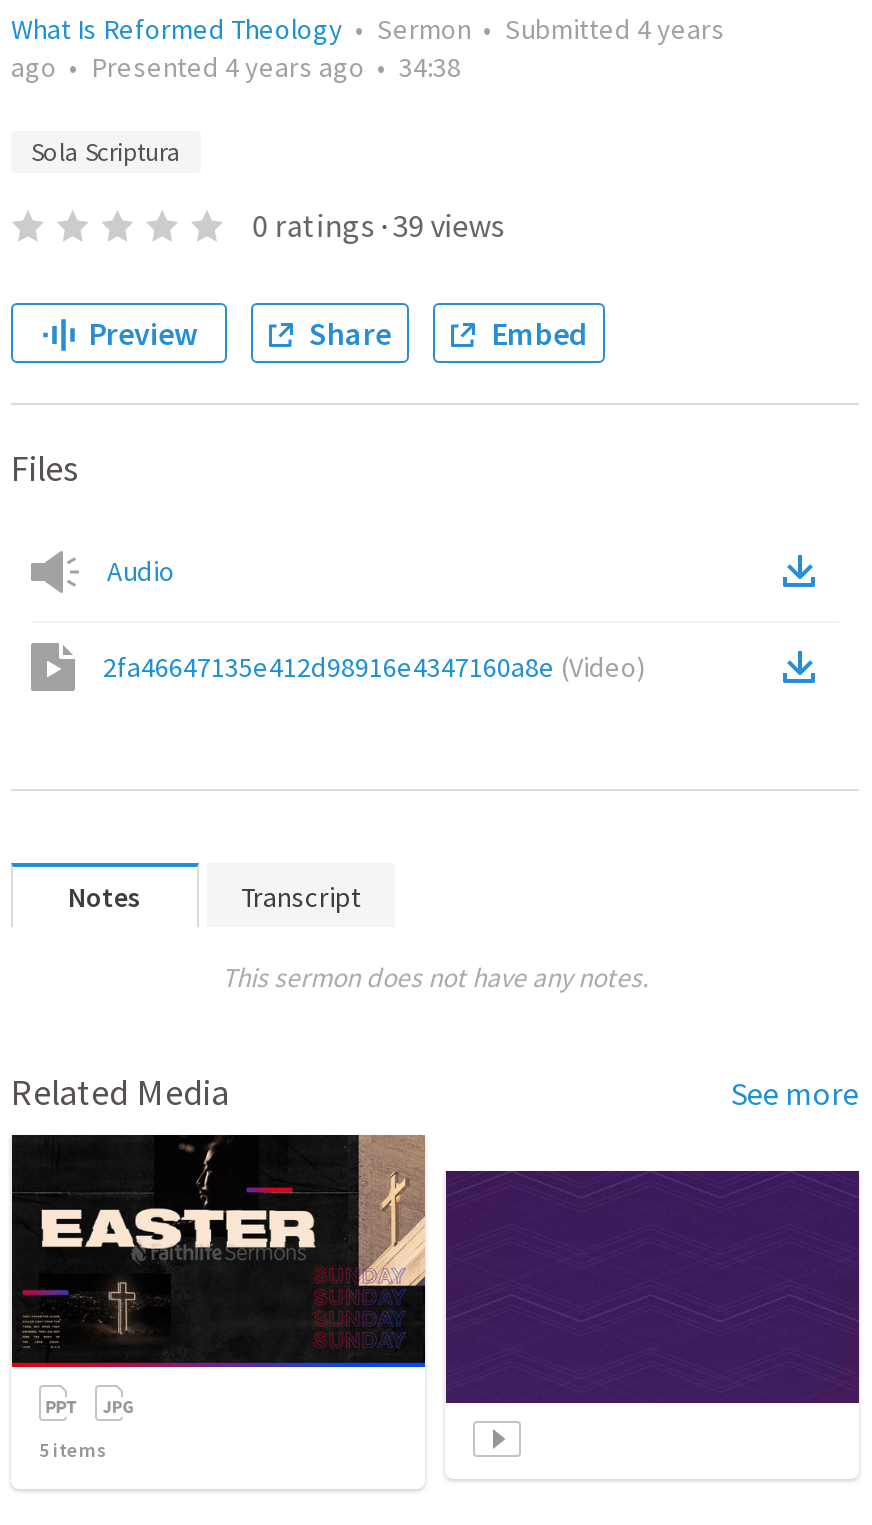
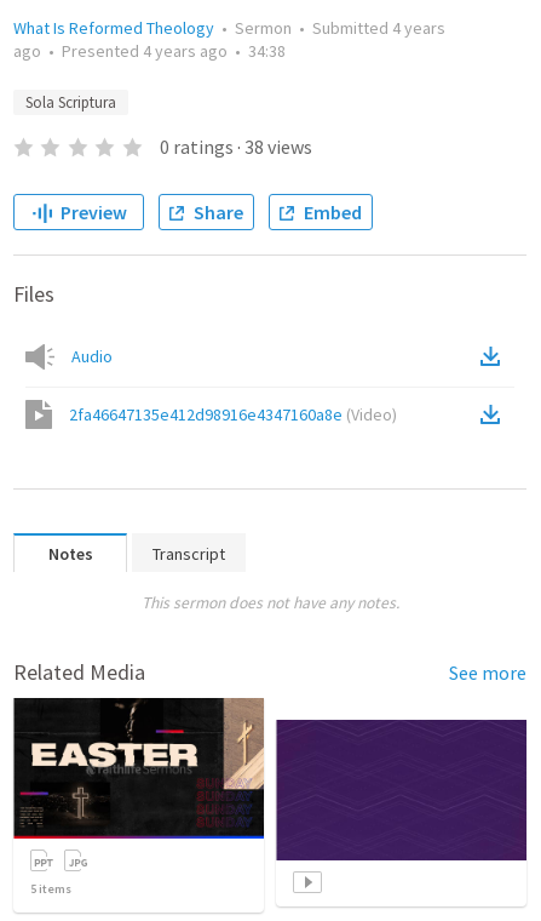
[252,205,504,245] 0 ratings · 39 views -> [159,135,312,159] 0 ratings · 38 views

